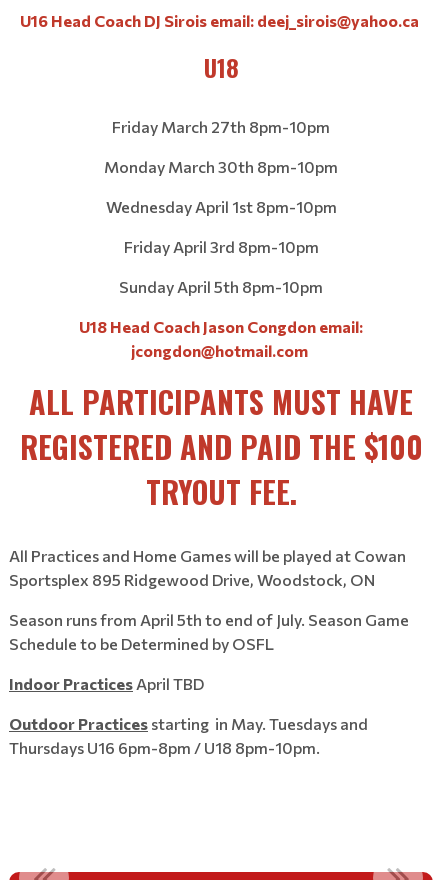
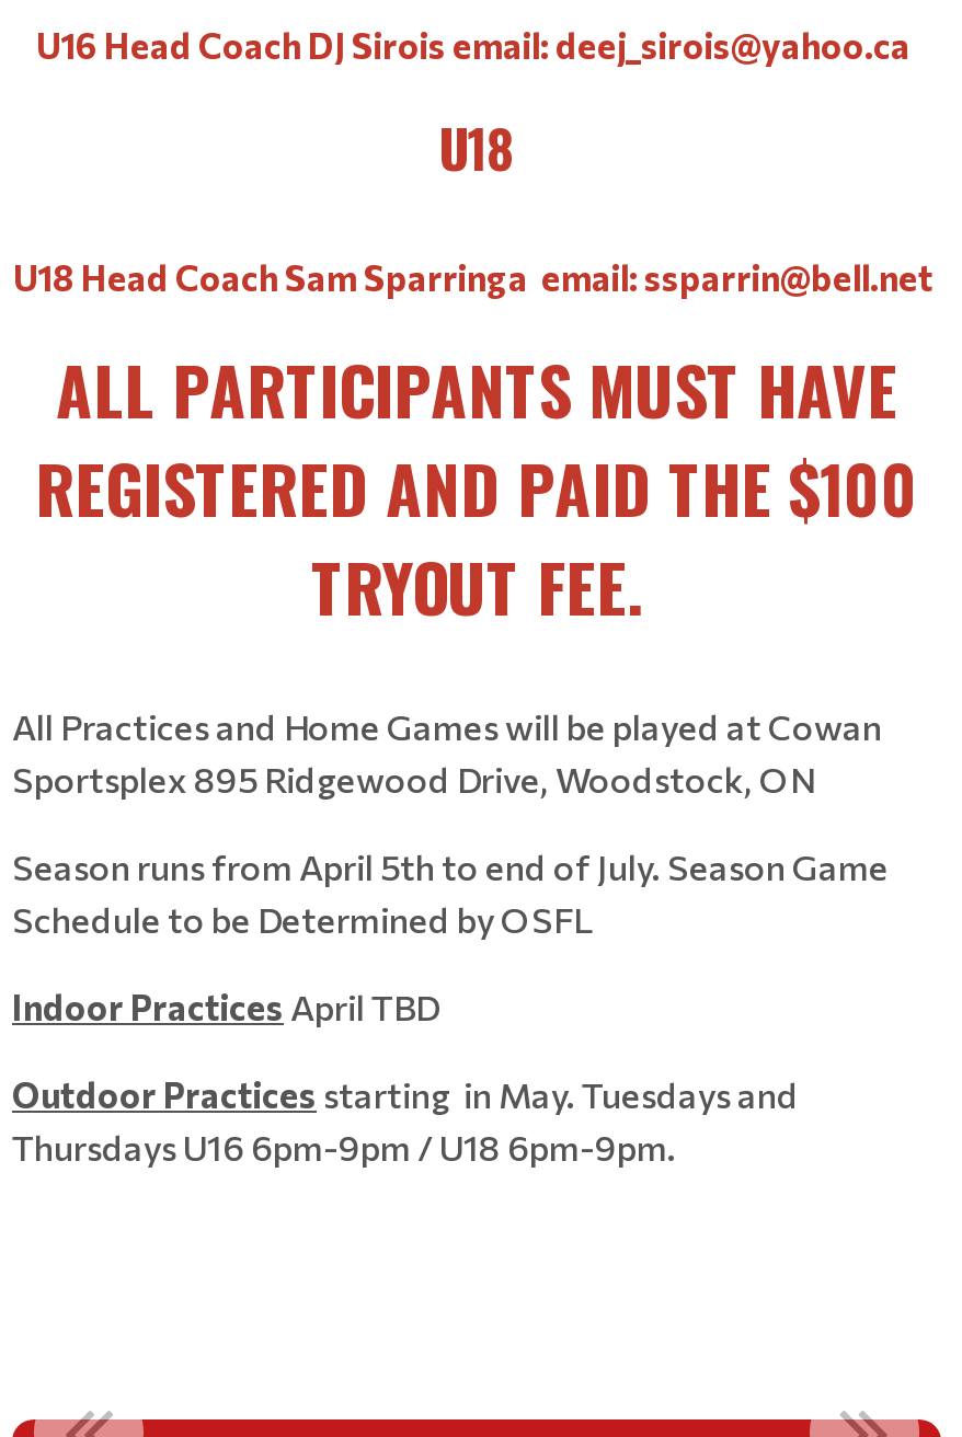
[79,117,363,360] Friday March 27th 8pm-10pm | Monday March 30th 8pm-10pm | Wednesday April 1st 8pm-10pm | Friday April 3rd 8pm-10pm | Sunday April 5th 8pm-10pm | U18 Head Coach Jason Congdon email: | jcongdon@hotmail.com -> [13,256,940,298] U18 Head Coach Sam Sparringa email: ssparrin@bell.net
[9,738,320,757] Thursdays U16 6pm-8pm / U18 8pm-10pm. -> [12,1126,676,1168] Thursdays U16 6pm-9pm / U18 6pm-9pm.

